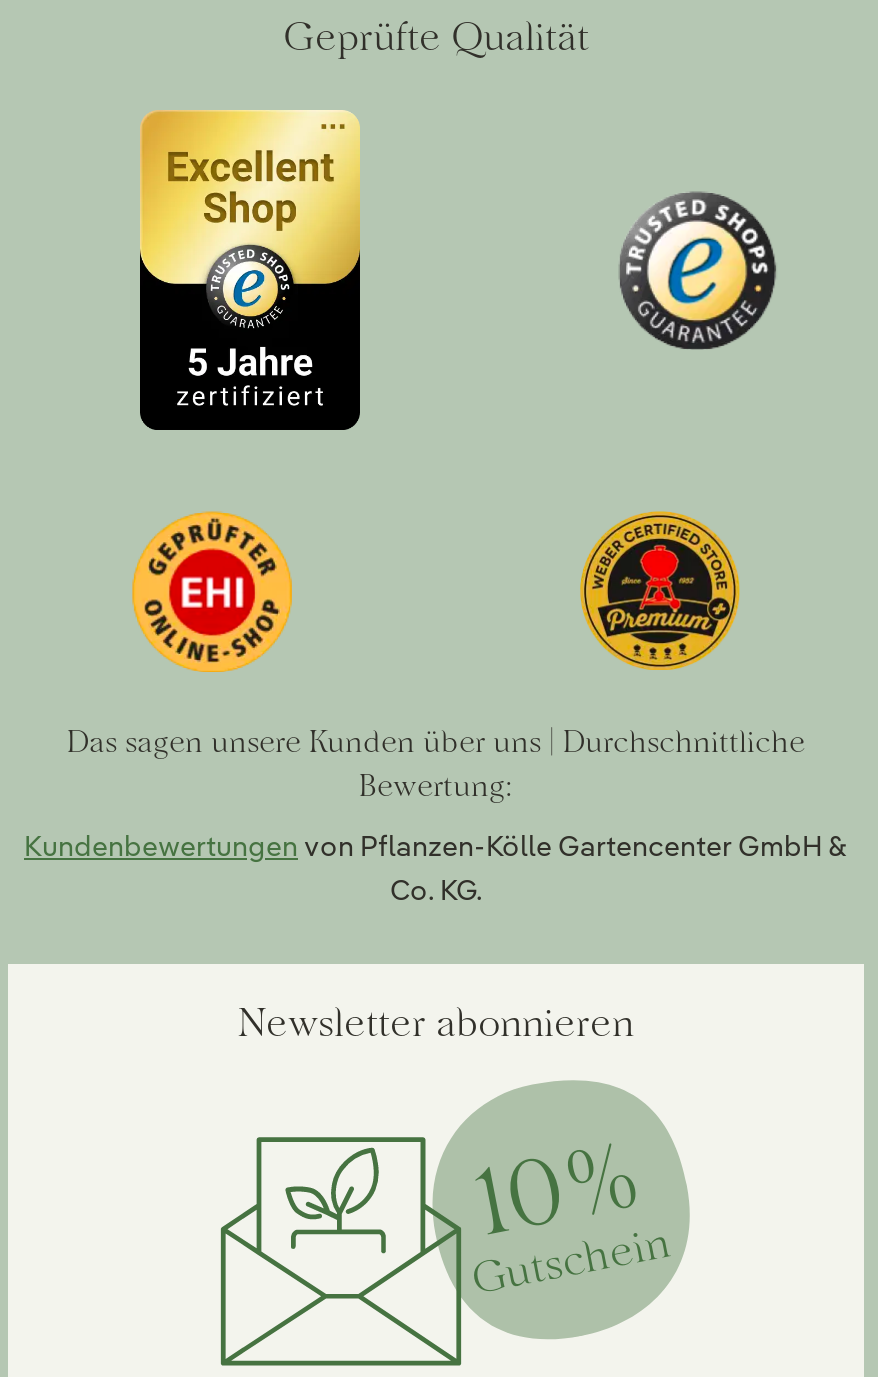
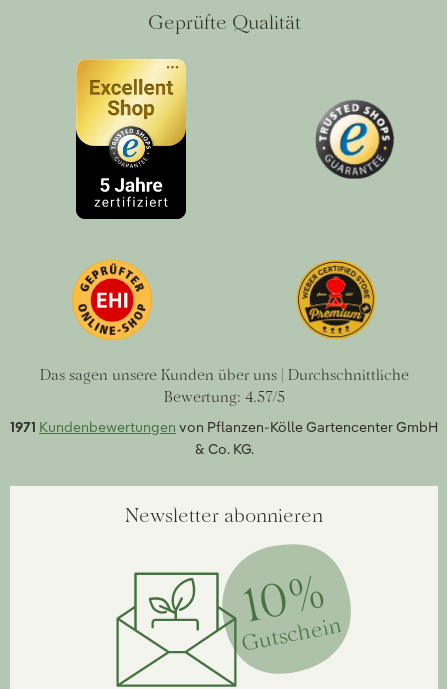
[359,766,513,804] Bewertung: -> [163,387,284,406] Bewertung: 4.57/5
[24,828,848,908] Kundenbewertungen von Pflanzen-Kölle Gartencenter GmbH & | Co. KG. -> [10,418,438,458] 1971 Kundenbewertungen von Pflanzen-Kölle Gartencenter GmbH | & Co. KG.

